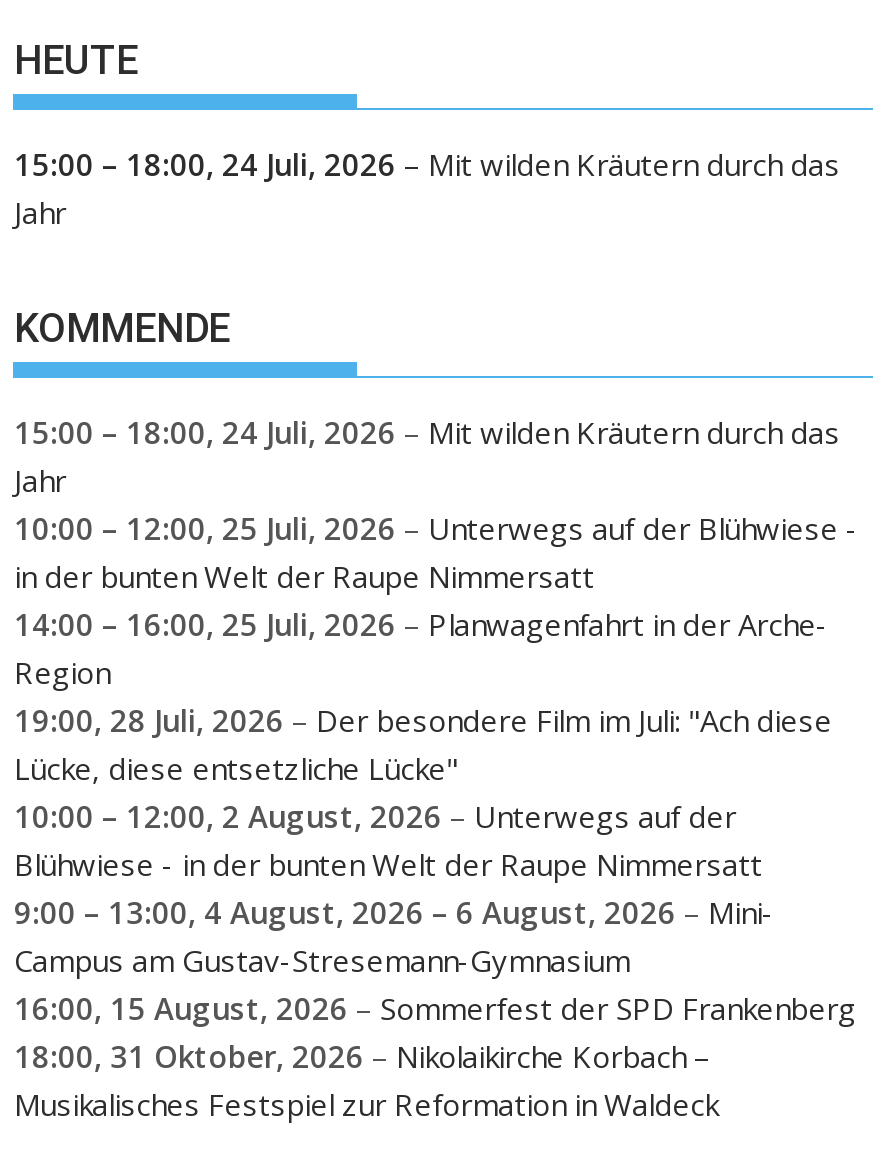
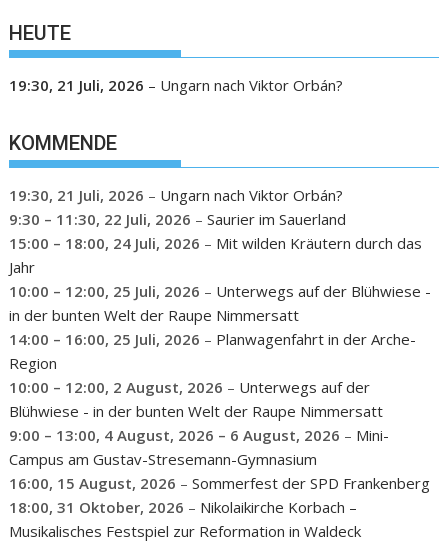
[14,143,840,231] 15:00 – 18:00, 24 Juli, 2026 – Mit wilden Kräutern durch das | Jahr -> [9,74,343,94] 19:30, 21 Juli, 2026 – Ungarn nach Viktor Orbán?
none -> [9,185,346,229] 19:30, 21 Juli, 2026 – Ungarn nach Viktor Orbán? | 9:30 – 11:30, 22 Juli, 2026 – Saurier im Sauerland
moved [14,412,858,692] -> [9,233,431,373]: 15:00 – 18:00, 24 Juli, 2026 – Mit wilden Kräutern durch das | Jahr | 10:00 – 12:00, 25 Juli, 2026 – Unterwegs auf der Blühwiese - | in der bunten Welt der Raupe Nimmersatt | 14:00 – 16:00, 25 Juli, 2026 – Planwagenfahrt in der Arche- | Region
[14,700,832,788] 19:00, 28 Juli, 2026 – Der besondere Film im Juli: "Ach diese | Lücke, diese entsetzliche Lücke" -> none

